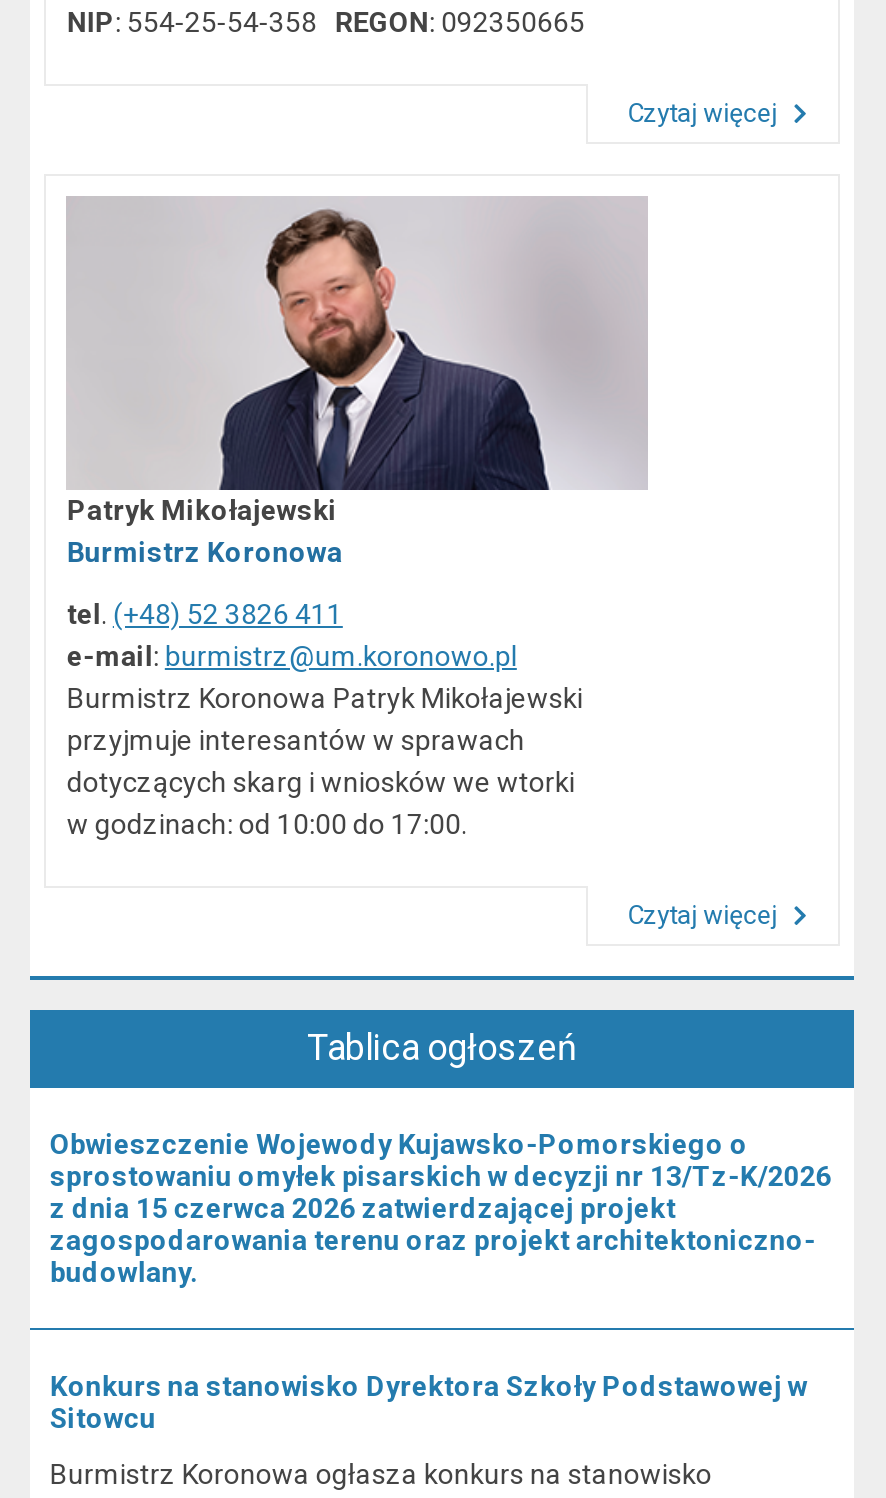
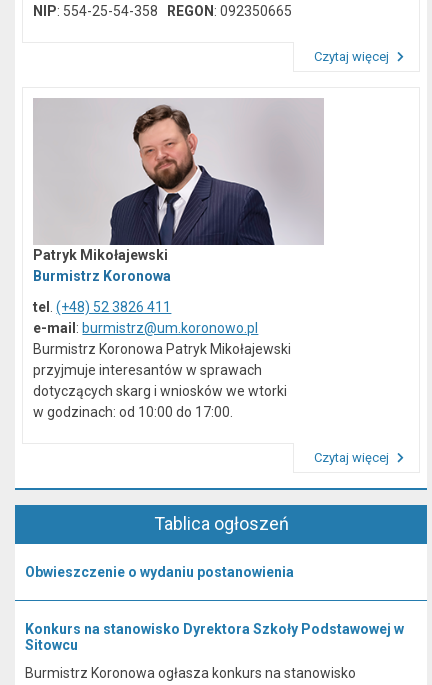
[50,1128,832,1288] Obwieszczenie Wojewody Kujawsko-Pomorskiego o | sprostowaniu omyłek pisarskich w decyzji nr 13/Tz-K/2026 | z dnia 15 czerwca 2026 zatwierdzającej projekt | zagospodarowania terenu oraz projekt architektoniczno- | budowlany. -> [25,564,294,580] Obwieszczenie o wydaniu postanowienia

